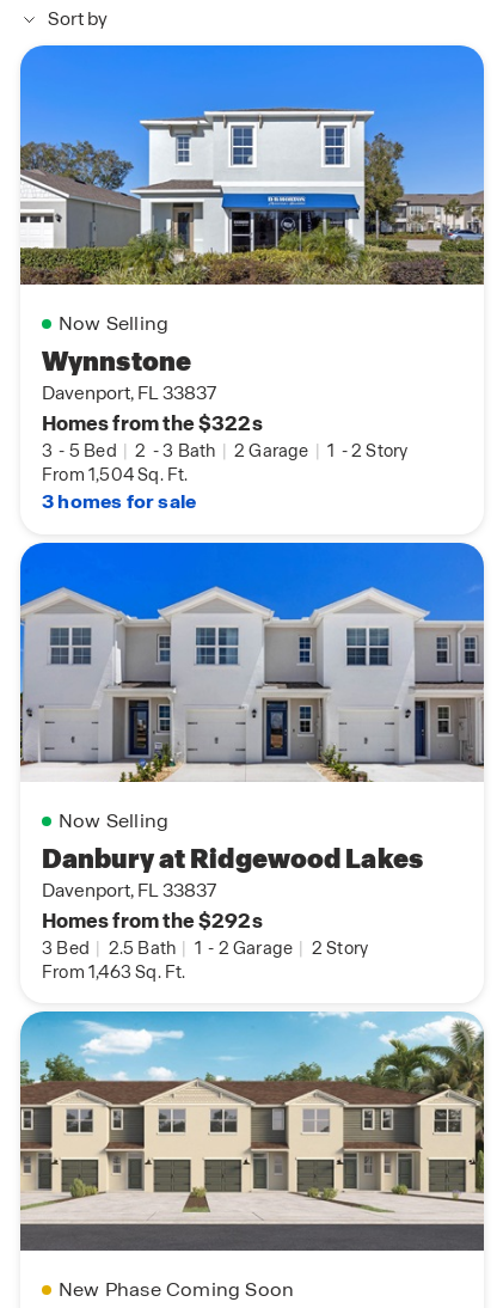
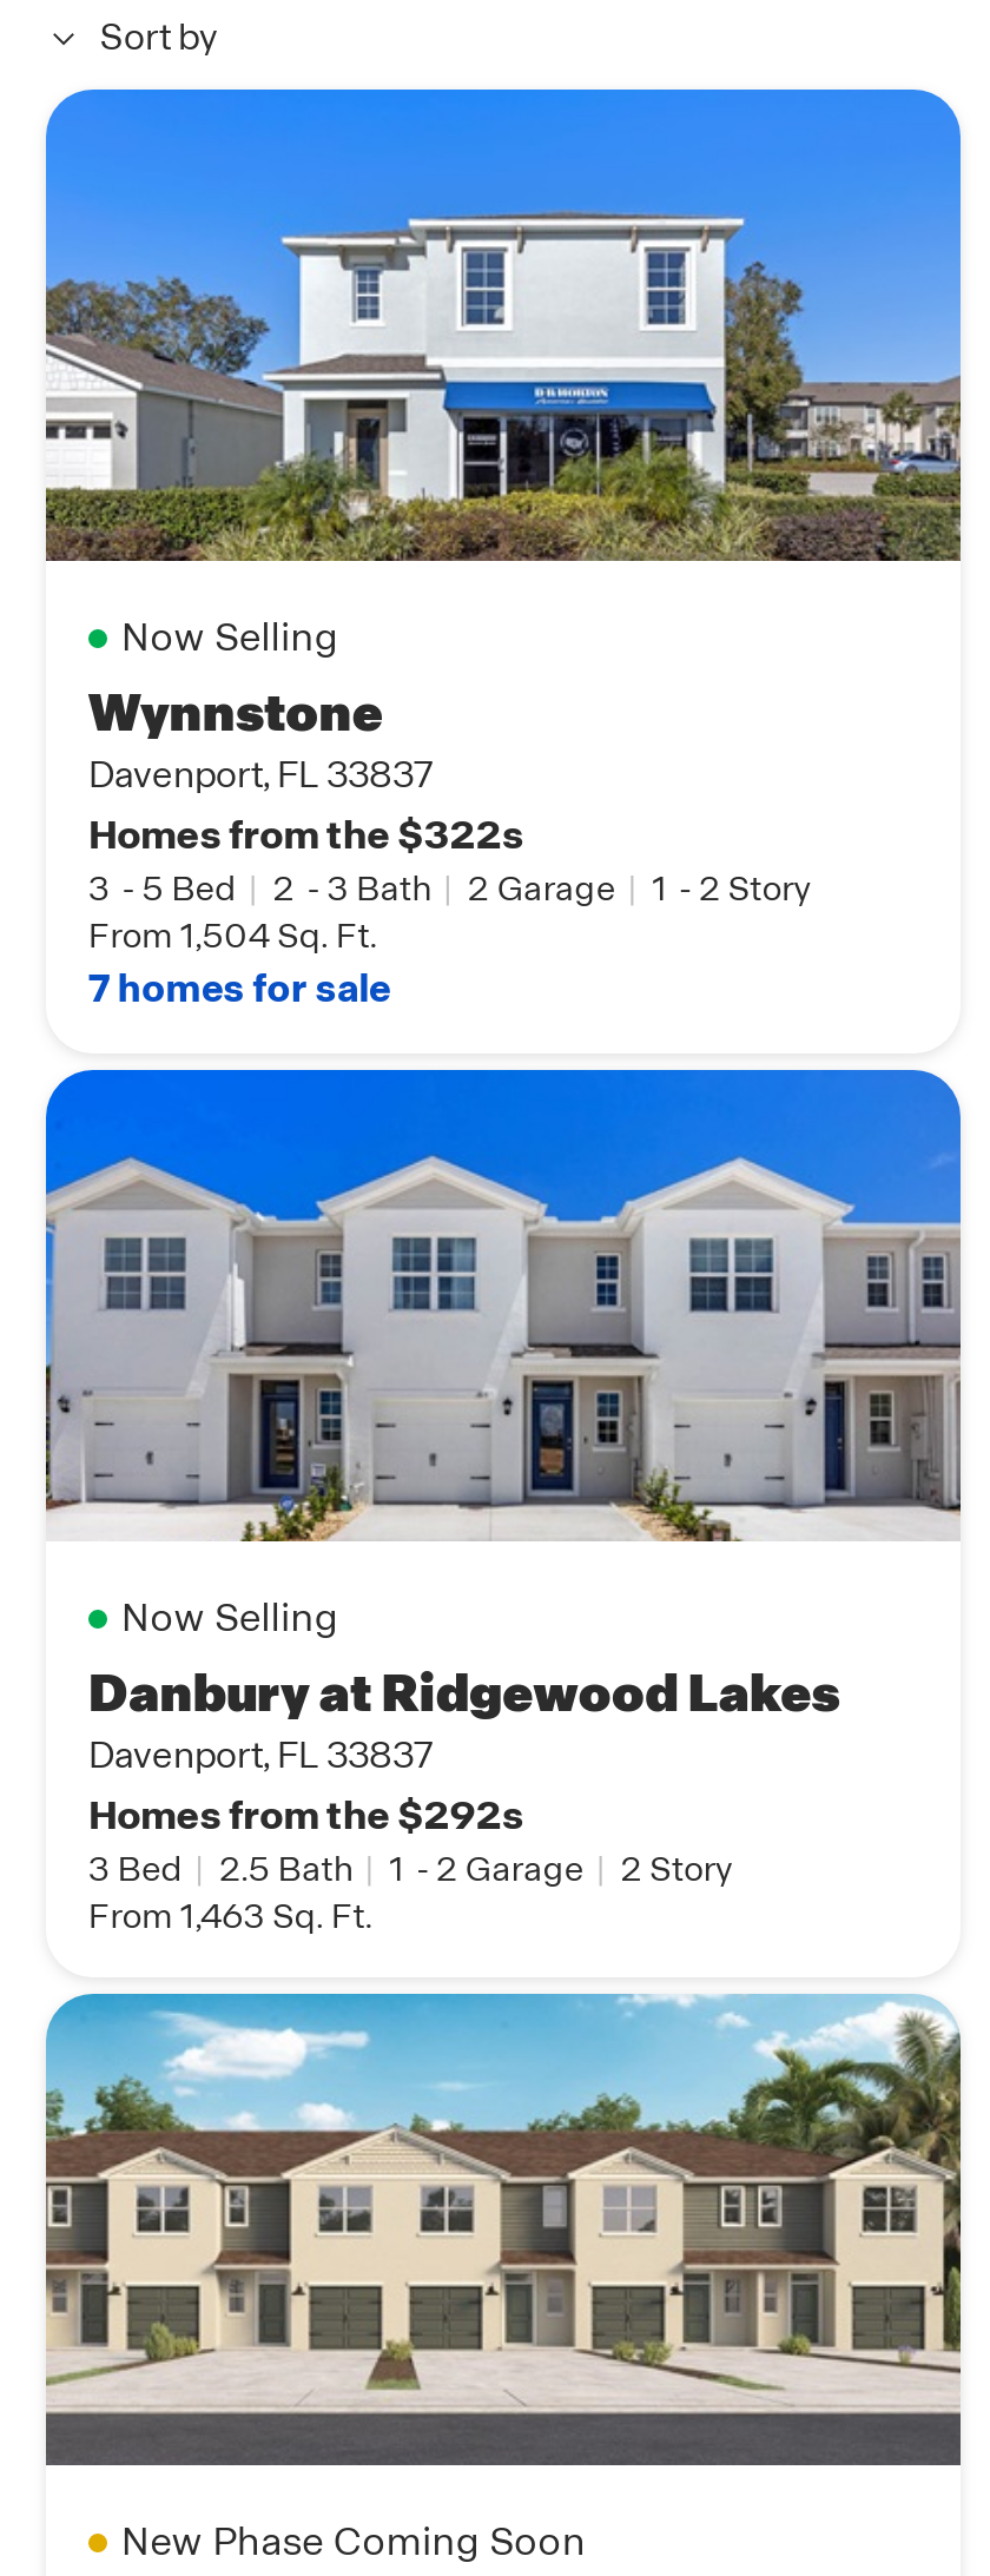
[42,489,196,514] 3 homes for sale -> [88,963,391,1013] 7 homes for sale

